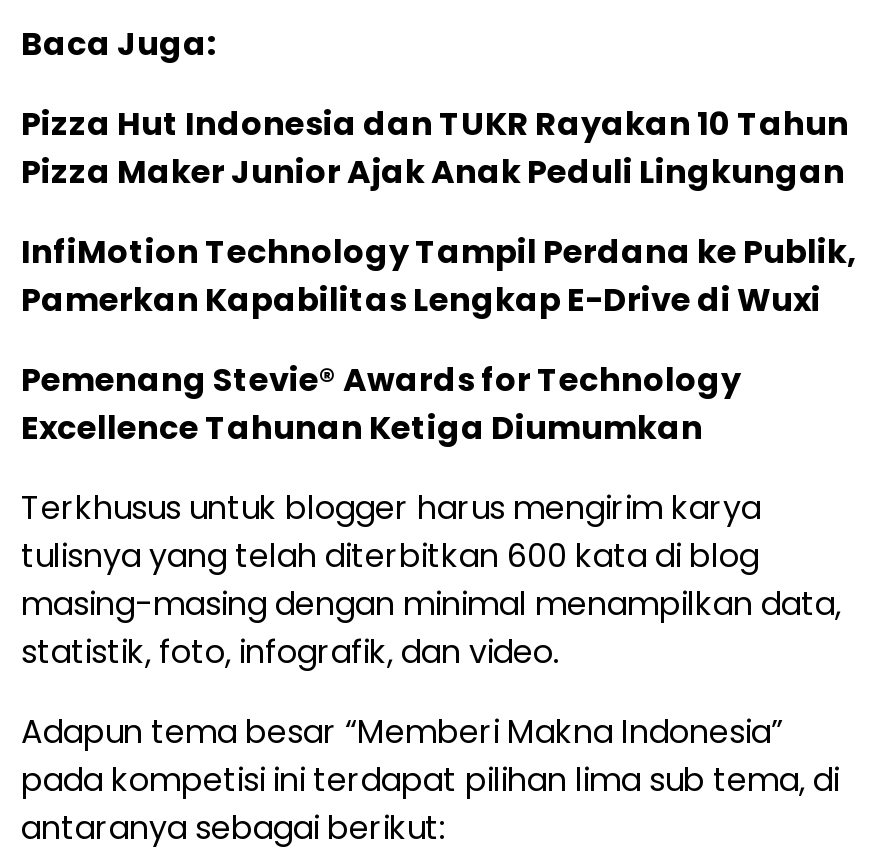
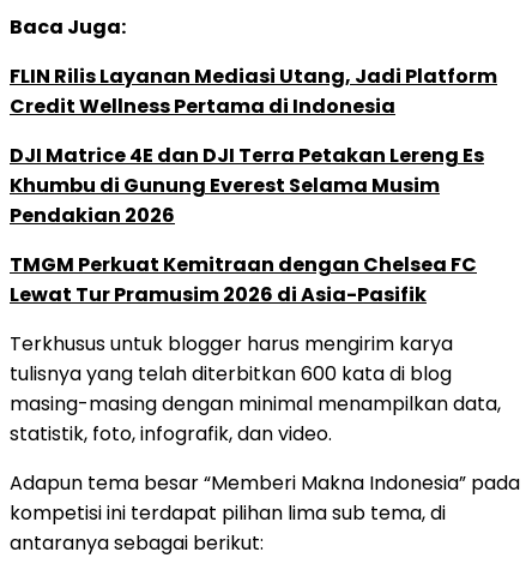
[21,102,849,196] Pizza Hut Indonesia dan TUKR Rayakan 10 Tahun | Pizza Maker Junior Ajak Anak Peduli Lingkungan -> [10,62,497,120] FLIN Rilis Layanan Mediasi Utang, Jadi Platform | Credit Wellness Pertama di Indonesia
[21,230,857,324] InfiMotion Technology Tampil Perdana ke Publik, | Pamerkan Kapabilitas Lengkap E-Drive di Wuxi -> [10,141,484,229] DJI Matrice 4E dan DJI Terra Petakan Lereng Es | Khumbu di Gunung Everest Selama Musim | Pendakian 2026
[21,358,741,452] Pemenang Stevie® Awards for Technology | Excellence Tahunan Ketiga Diumumkan -> [10,251,477,308] TMGM Perkuat Kemitraan dengan Chelsea FC | Lewat Tur Pramusim 2026 di Asia-Pasifik

